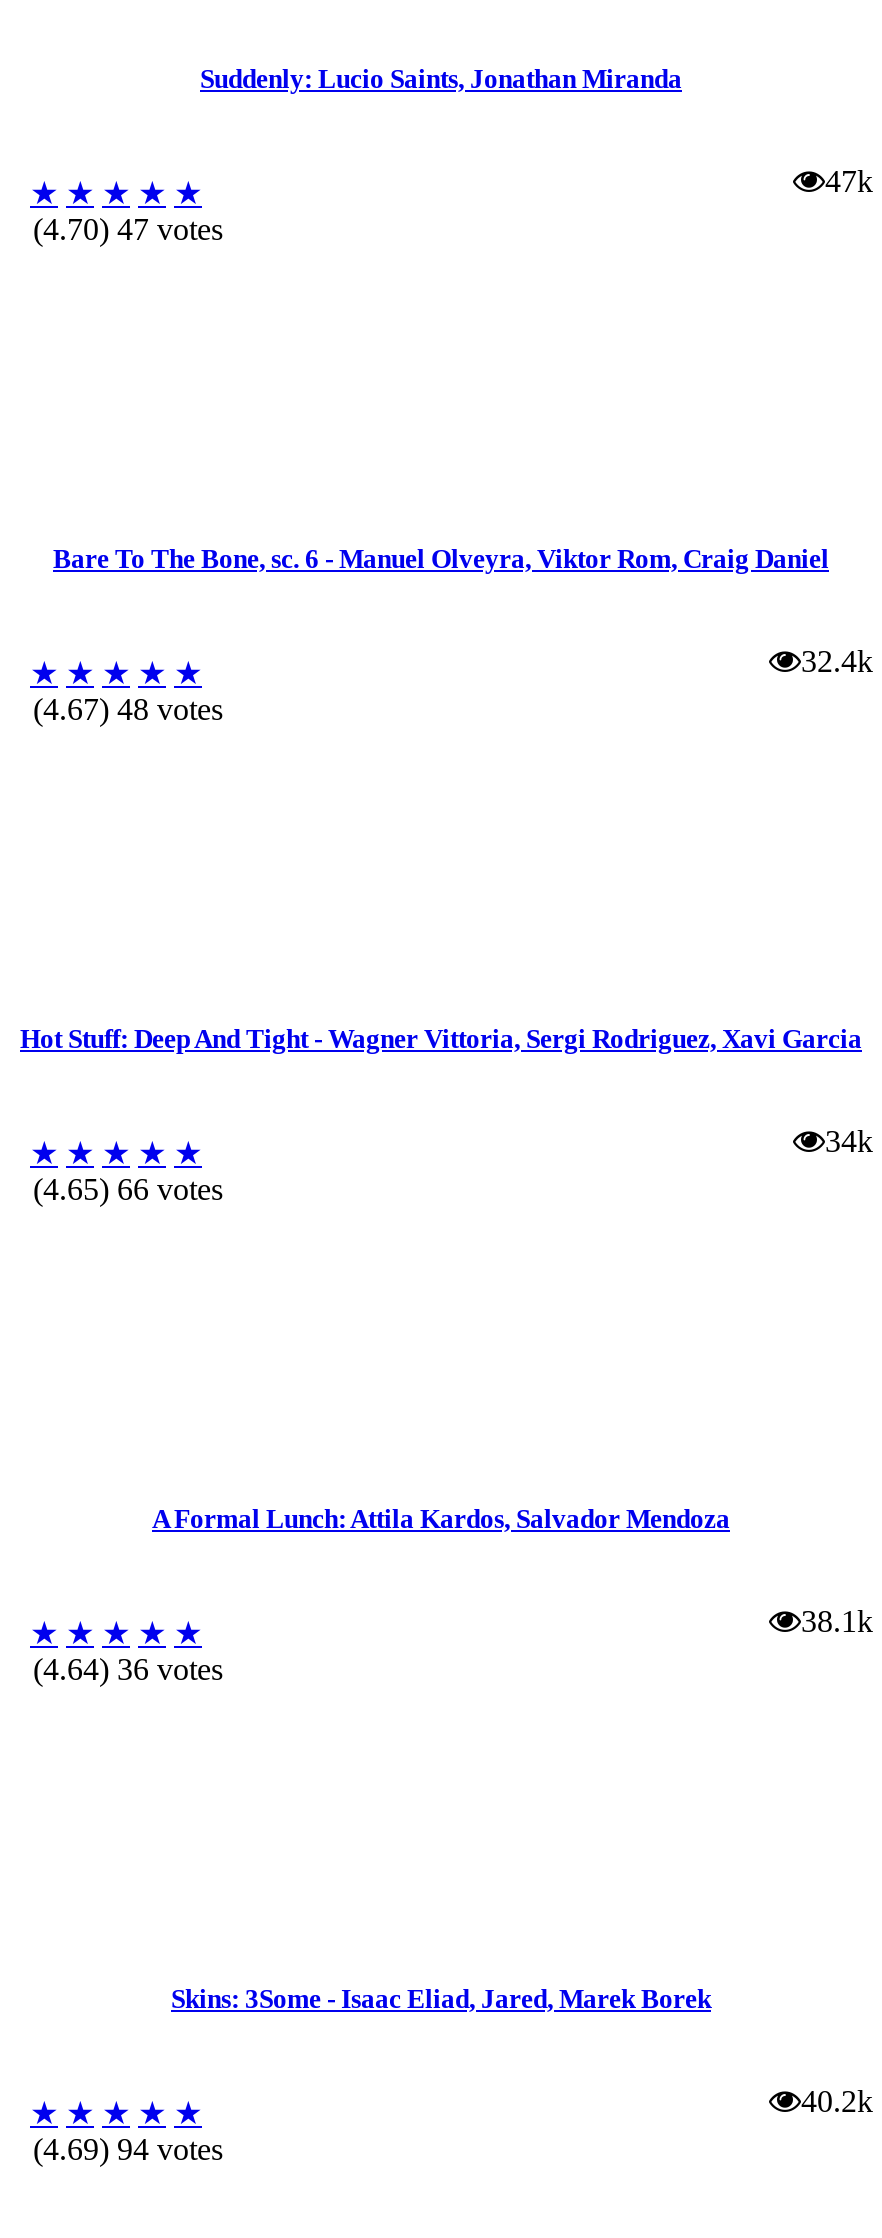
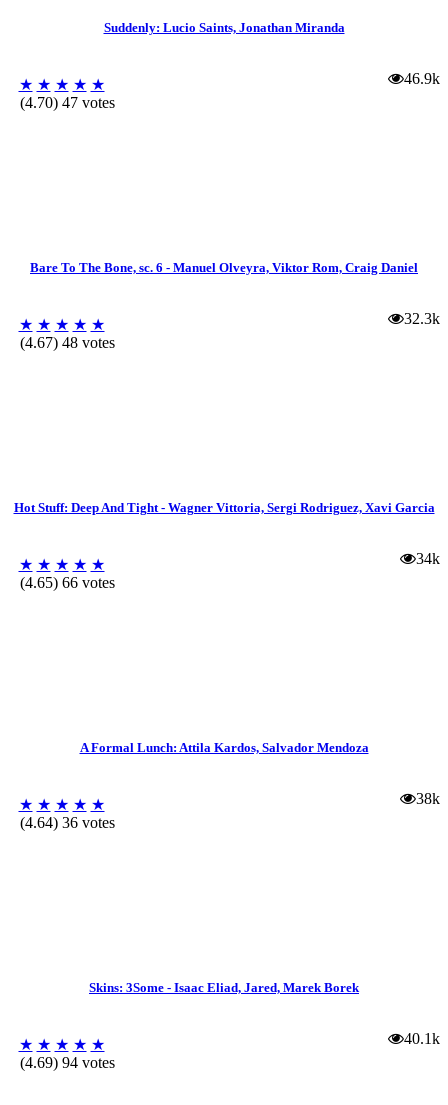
[825,163,873,197] 47k -> [404,69,440,86] 46.9k
[801,643,873,677] 32.4k -> [404,310,440,327] 32.3k
[801,1604,873,1638] 38.1k -> [416,790,440,807] 38k
[801,2084,873,2118] 40.2k -> [404,1030,440,1047] 40.1k

